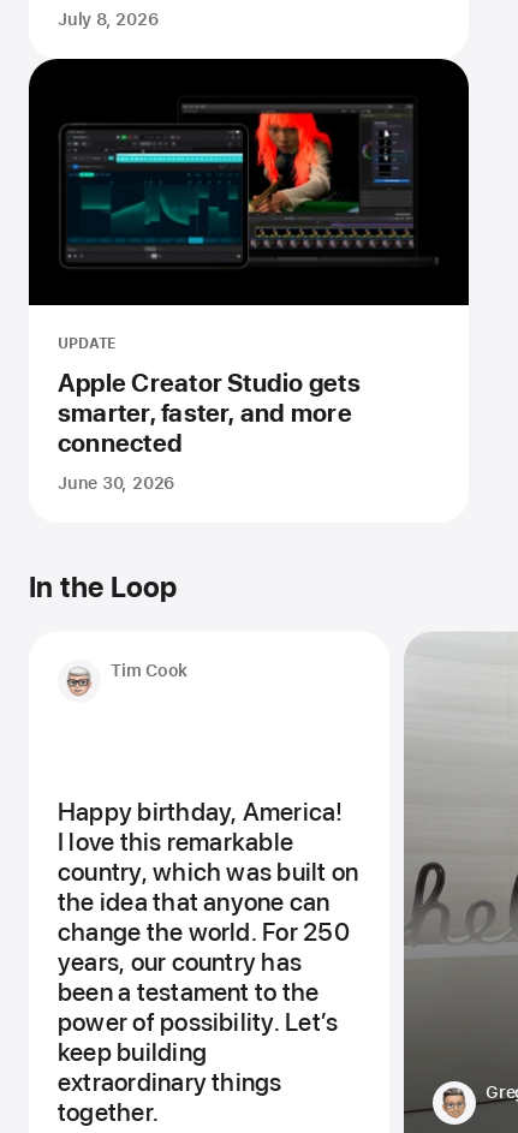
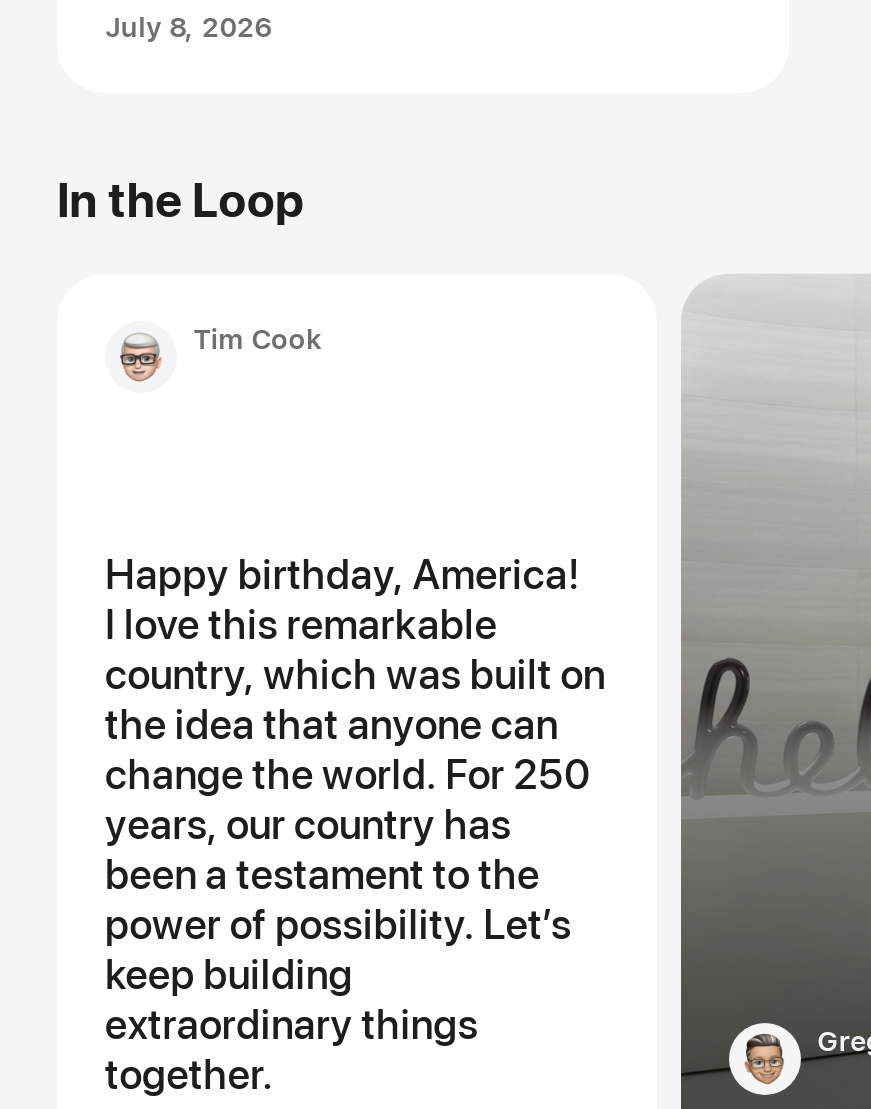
[28,58,470,493] [image] | UPDATE | Apple Creator Studio gets | smarter, faster, and more | connected | June 30, 2026 -> none

